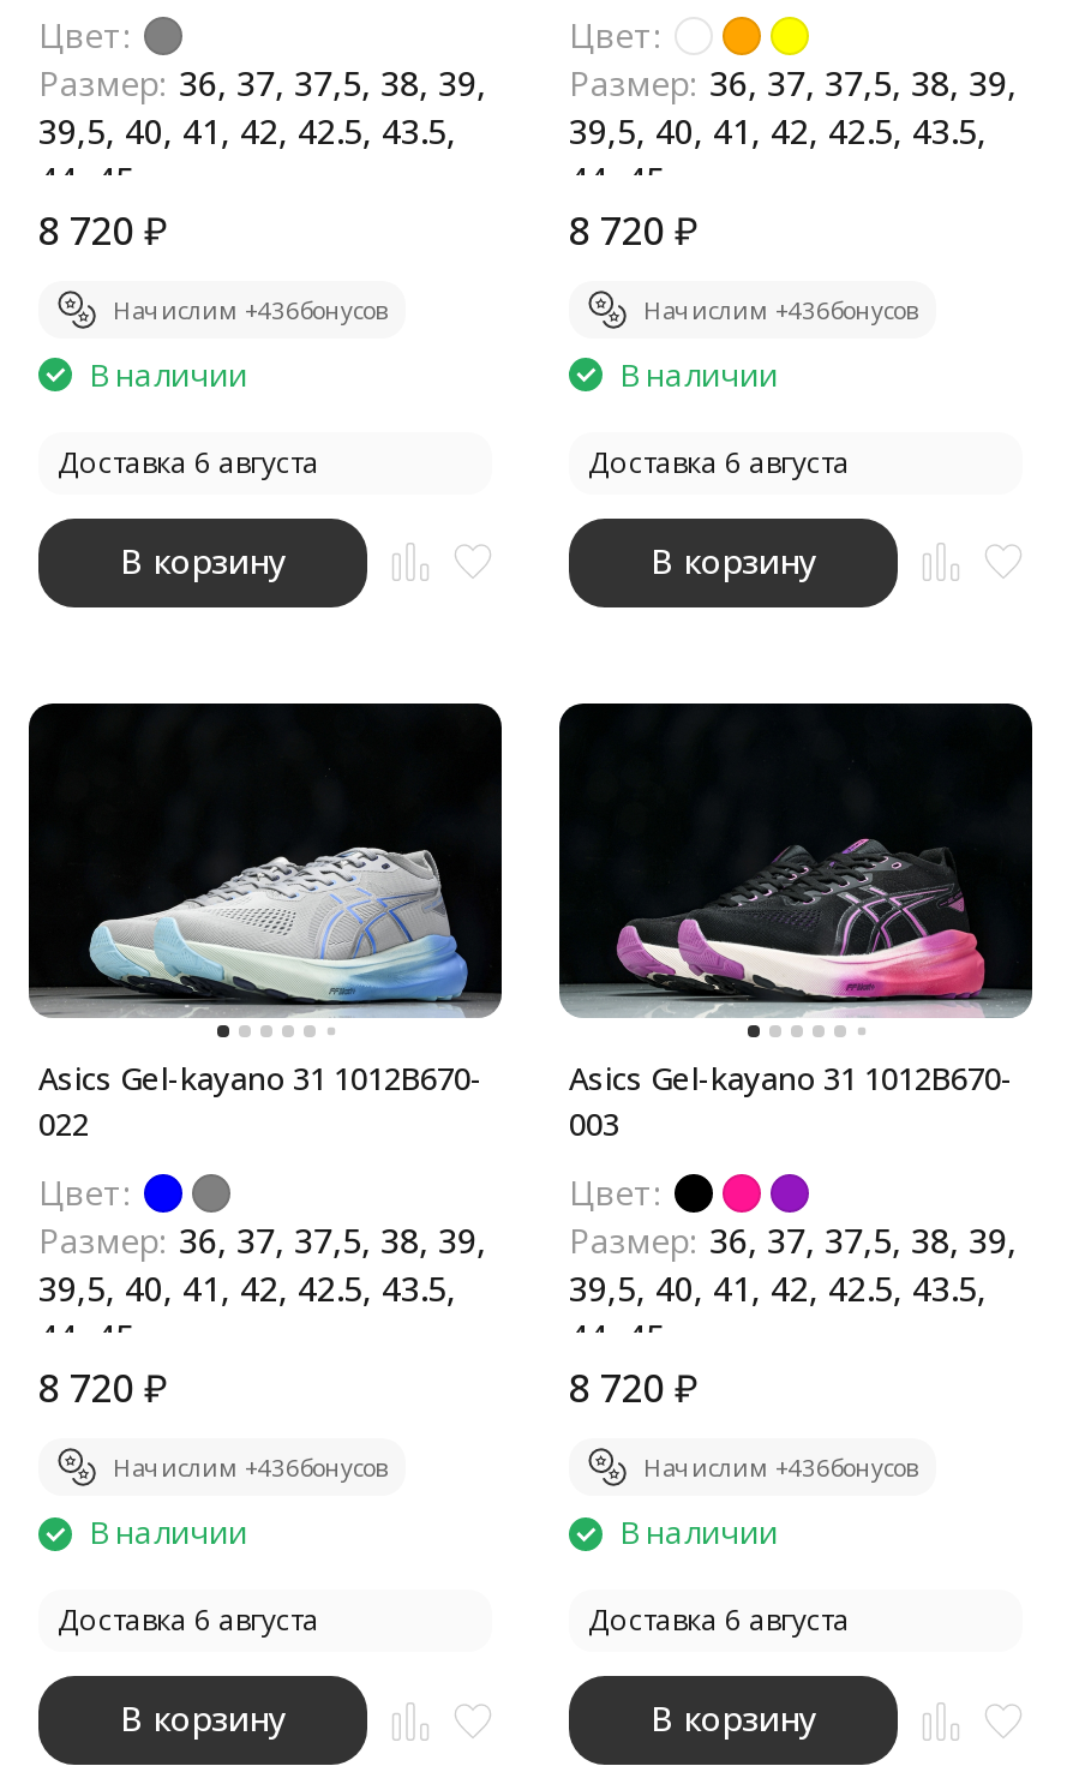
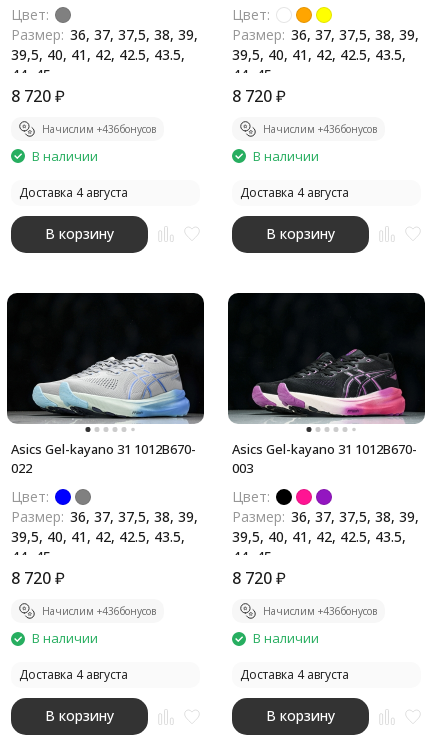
[58,442,319,482] Доставка 6 августа -> [19,184,128,201] Доставка 4 августа
[588,442,850,482] Доставка 6 августа -> [240,184,349,201] Доставка 4 августа
[58,1600,319,1641] Доставка 6 августа -> [19,666,128,683] Доставка 4 августа
[588,1600,850,1641] Доставка 6 августа -> [240,666,349,683] Доставка 4 августа

